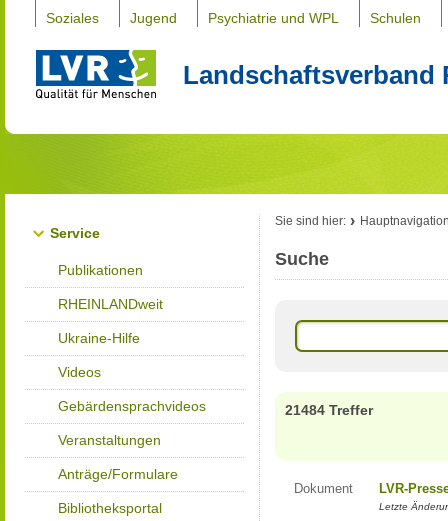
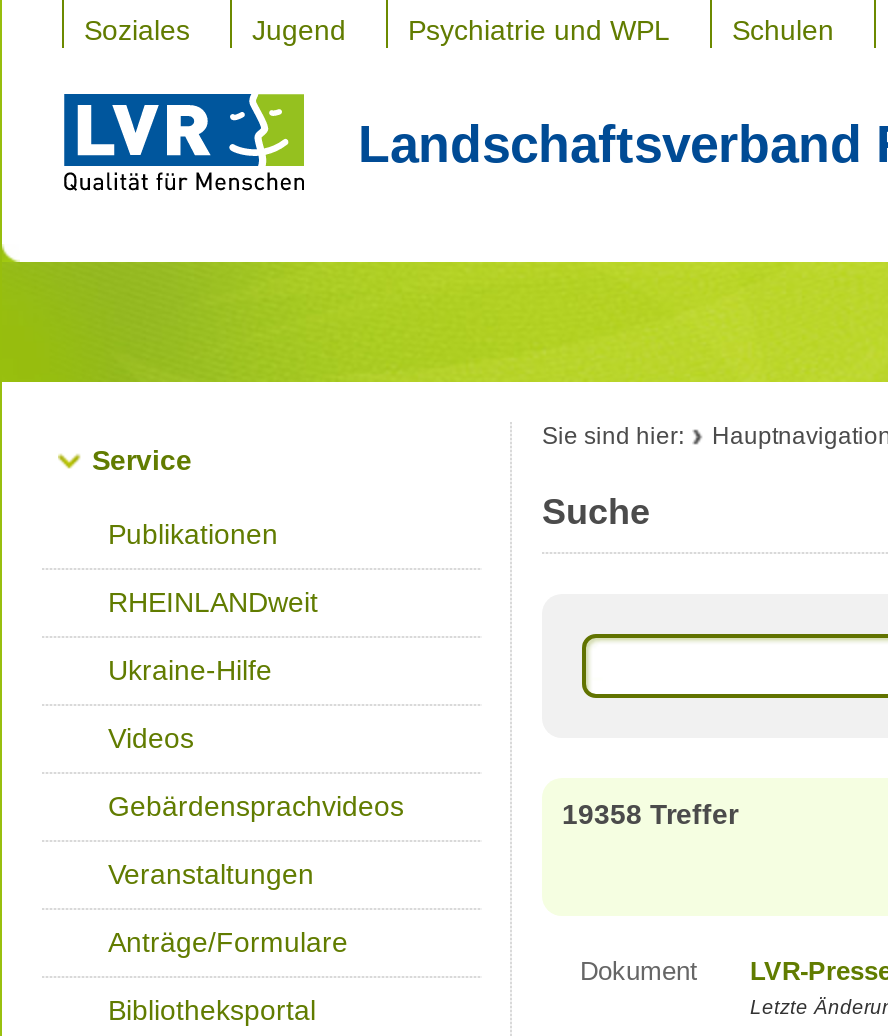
[285,402,373,418] 21484 Treffer -> [562,798,738,830] 19358 Treffer

